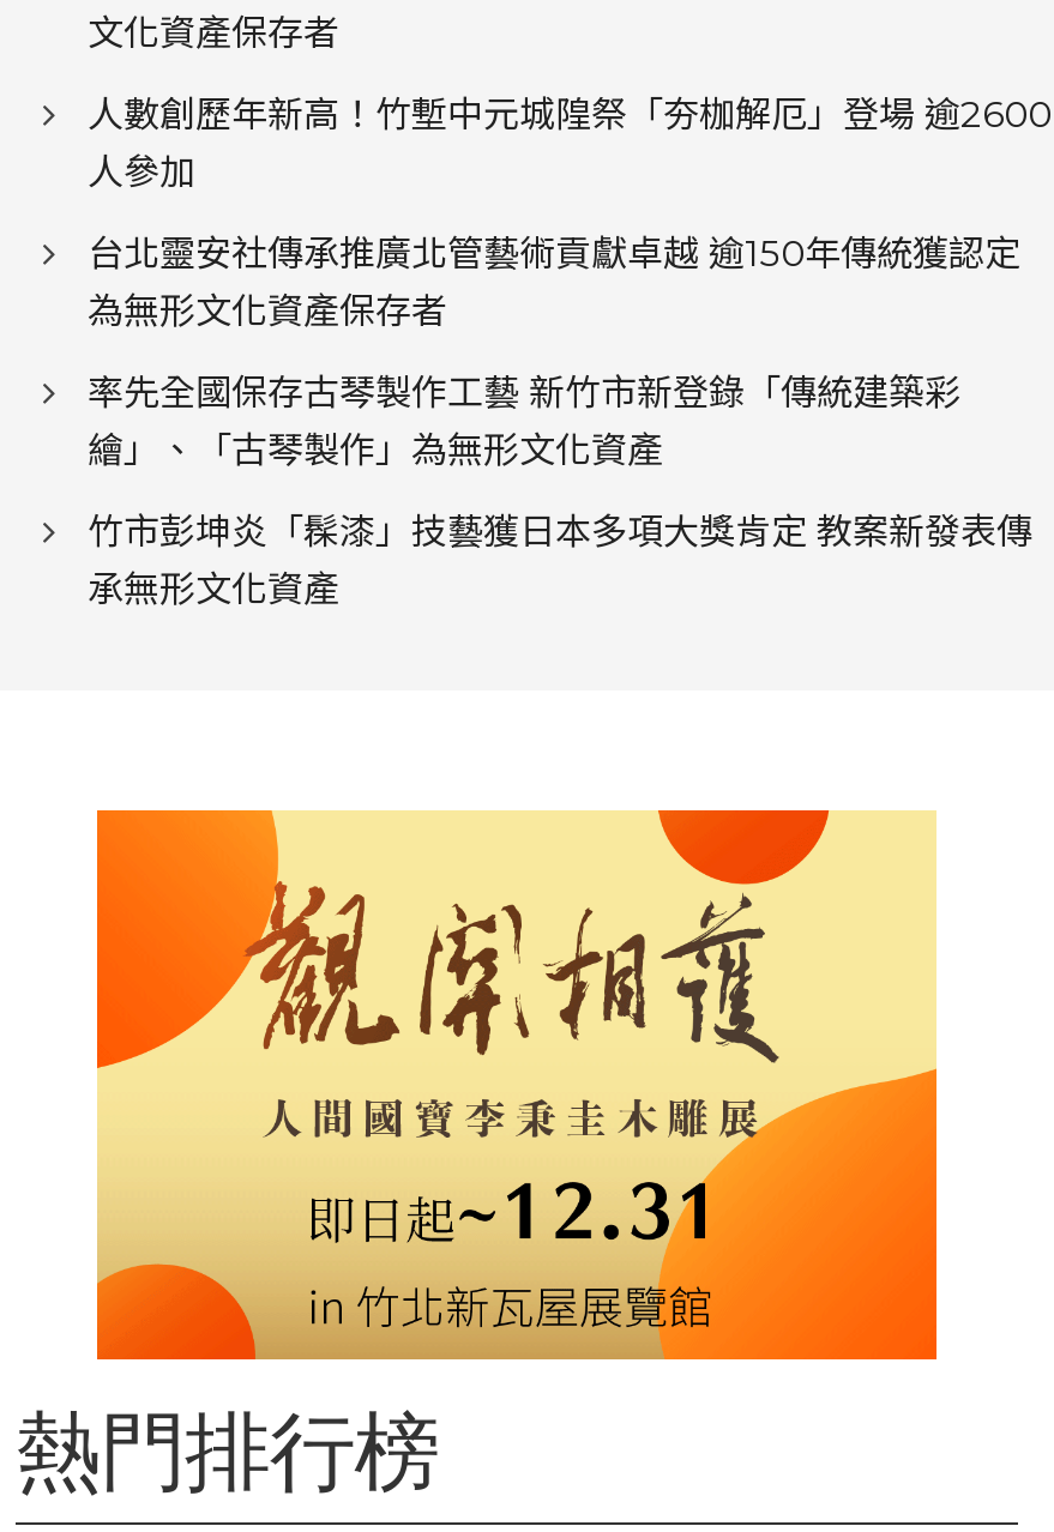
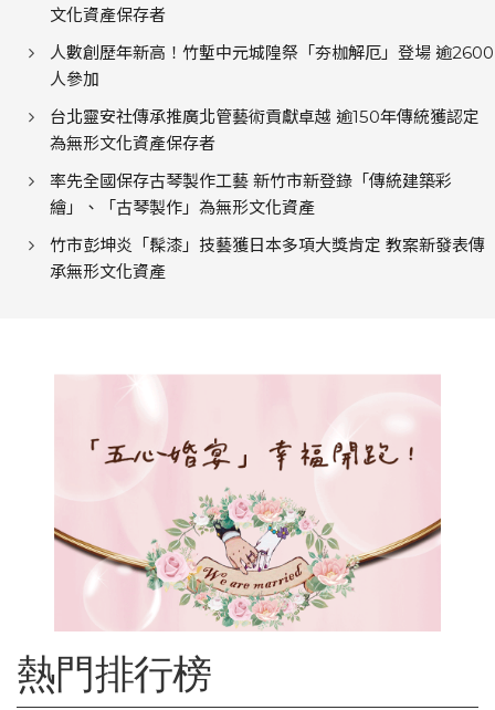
[95,808,939,1362] [image] -> [53,374,442,631] [image]

